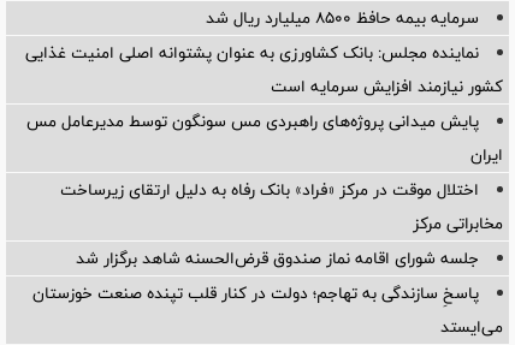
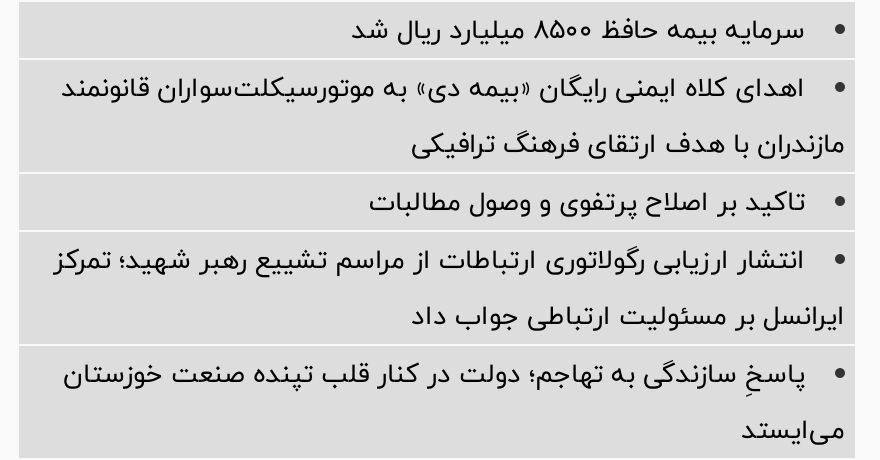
[25,38,503,273] نماینده مجلس: بانک کشاورزی به عنوان پشتوانه اصلی امنیت غذایی | کشور نیازمند افزایش سرمایه است | پایش میدانی پروژه‌های راهبردی مس سونگون توسط مدیرعامل مس | ایران | اختلال موقت در مرکز «فراد» بانک رفاه به دلیل ارتقای زیرساخت | مخابراتی مرکز | جلسه شورای اقامه نماز صندوق قرض‌الحسنه شاهد برگزار شد -> [53,64,845,340] اهدای کلاه ایمنی رایگان «بیمه دی» به موتورسیکلت‌سواران قانونمند | مازندران با هدف ارتقای فرهنگ ترافیکی | تاکید بر اصلاح پرتفوی و وصول مطالبات | انتشار ارزیابی رگولاتوری ارتباطات از مراسم تشییع رهبر شهید؛ تمرکز | ایرانسل بر مسئولیت ارتباطی جواب داد

